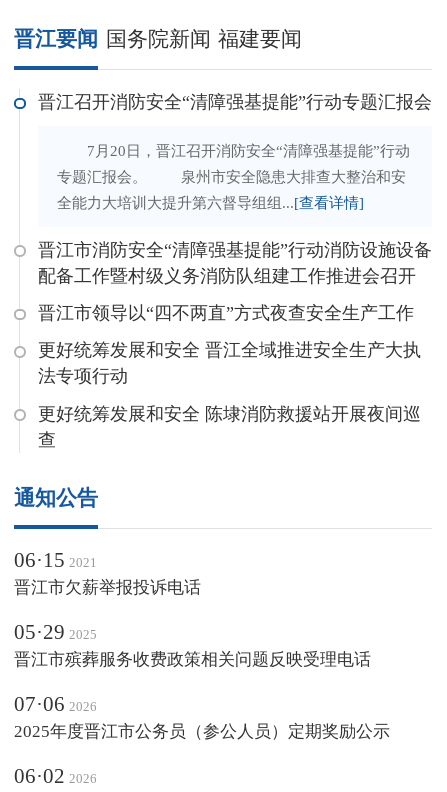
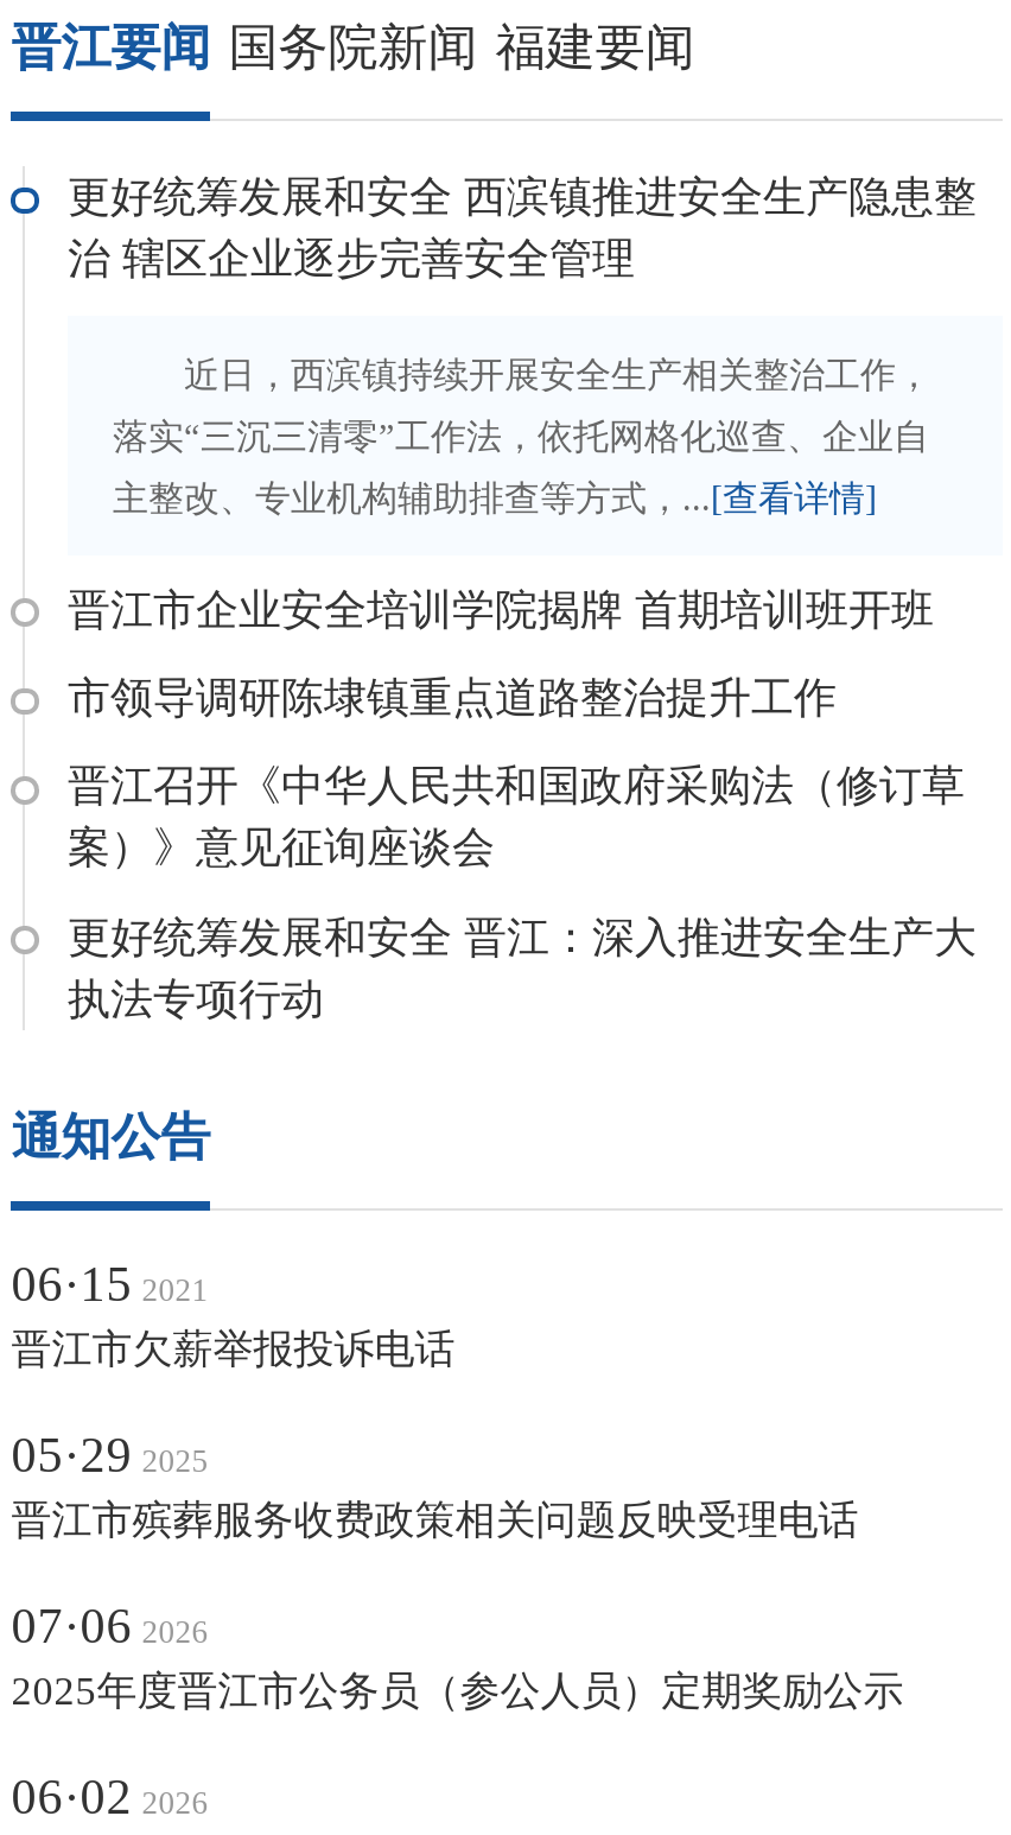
[38,92,432,112] 晋江召开消防安全“清障强基提能”行动专题汇报会 -> [67,173,976,282] 更好统筹发展和安全 西滨镇推进安全生产隐患整 | 治 辖区企业逐步完善安全管理
[57,142,410,159] 7月20日，晋江召开消防安全“清障强基提能”行动 -> [112,353,931,393] 近日，西滨镇持续开展安全生产相关整治工作，
[57,168,406,185] 专题汇报会。 泉州市安全隐患大排查大整治和安 -> [112,415,929,455] 落实“三沉三清零”工作法，依托网格化巡查、企业自
[57,194,364,211] 全能力大培训大提升第六督导组组...[查看详情] -> [112,476,877,517] 主整改、专业机构辅助排查等方式，...[查看详情]
[38,240,432,286] 晋江市消防安全“清障强基提能”行动消防设施设备 | 配备工作暨村级义务消防队组建工作推进会召开 -> [67,585,934,633] 晋江市企业安全培训学院揭牌 首期培训班开班
[38,303,414,323] 晋江市领导以“四不两直”方式夜查安全生产工作 -> [67,674,836,722] 市领导调研陈埭镇重点道路整治提升工作
[38,340,421,386] 更好统筹发展和安全 晋江全域推进安全生产大执 | 法专项行动 -> [67,763,964,872] 晋江召开《中华人民共和国政府采购法（修订草 | 案）》意见征询座谈会
[38,404,421,450] 更好统筹发展和安全 陈埭消防救援站开展夜间巡 | 查 -> [67,913,976,1023] 更好统筹发展和安全 晋江：深入推进安全生产大 | 执法专项行动

